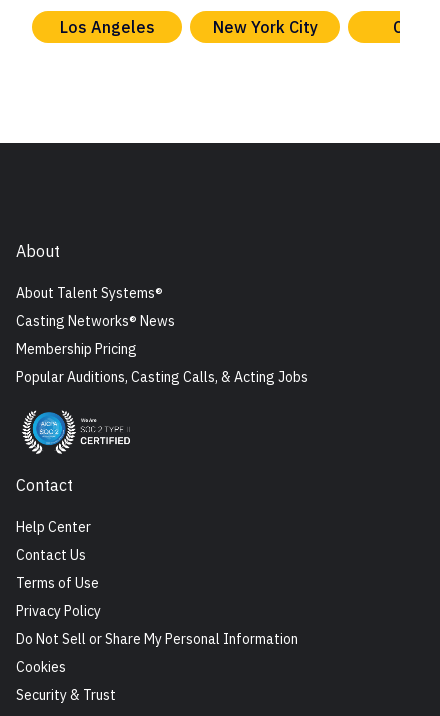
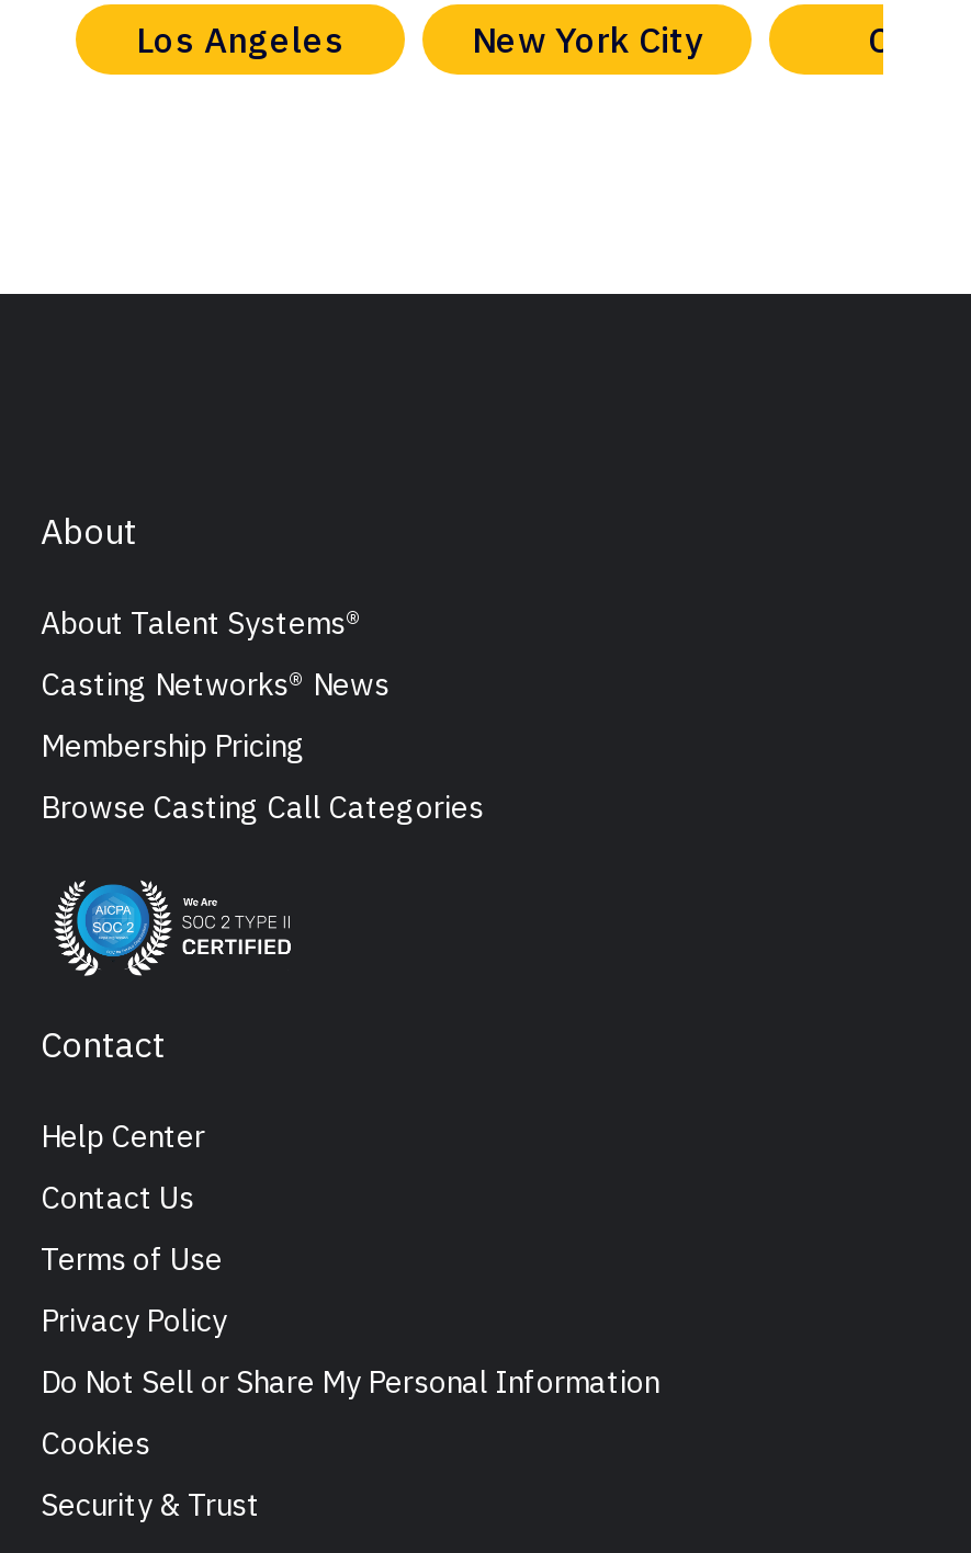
[16,368,308,386] Popular Auditions, Casting Calls, & Acting Jobs -> [41,788,484,827] Browse Casting Call Categories

